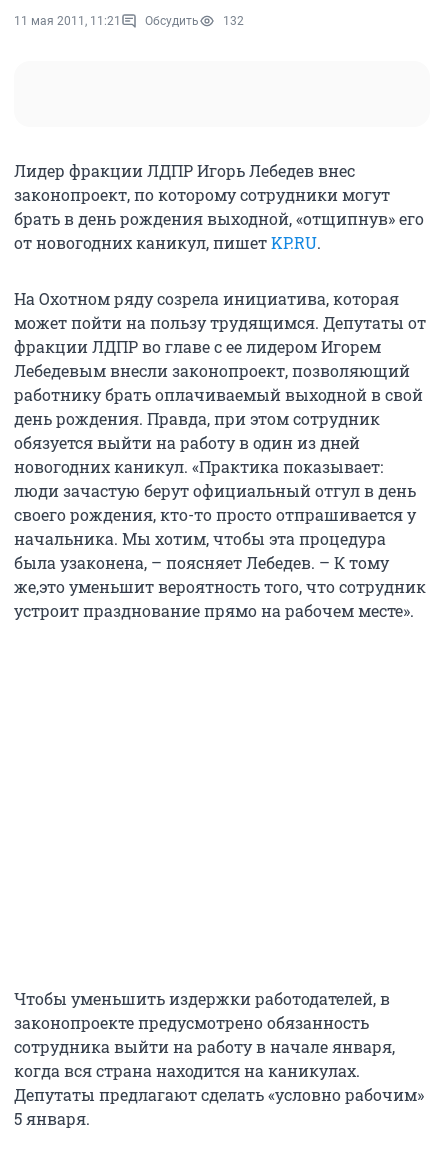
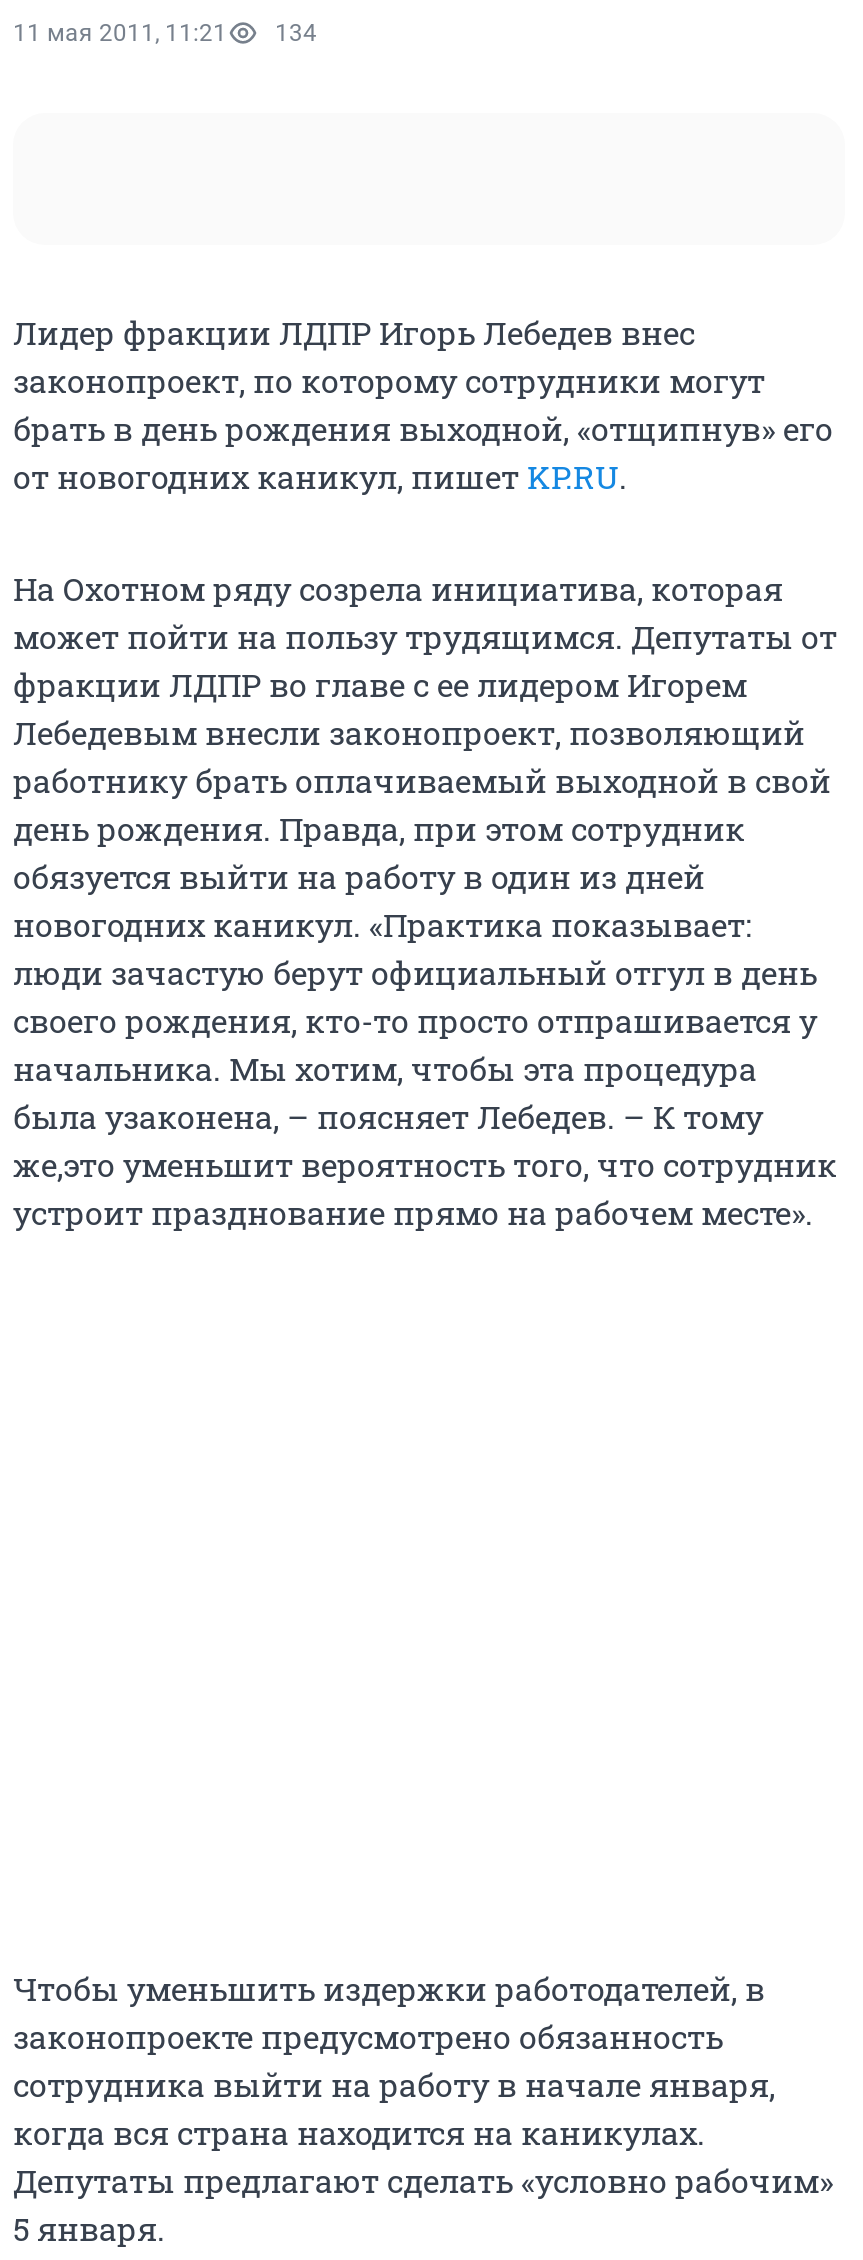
[145,14,244,28] Обсудить | 132 -> [275,19,317,47] 134

